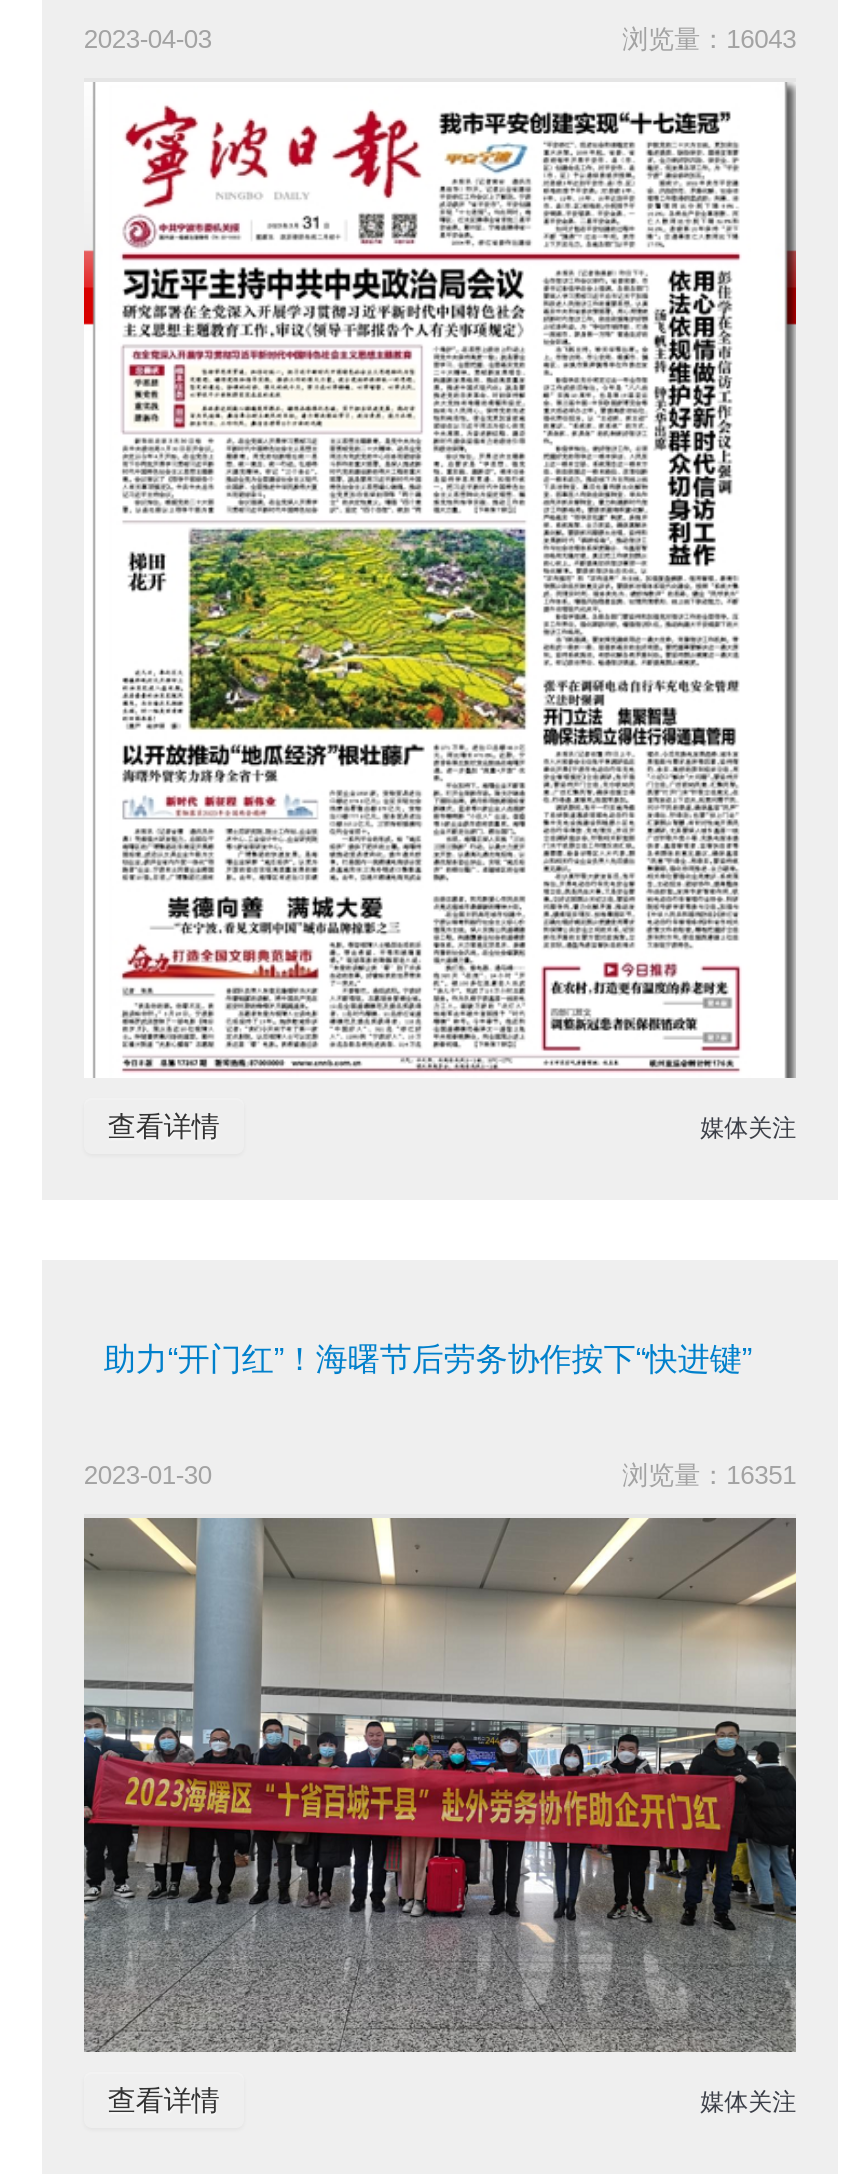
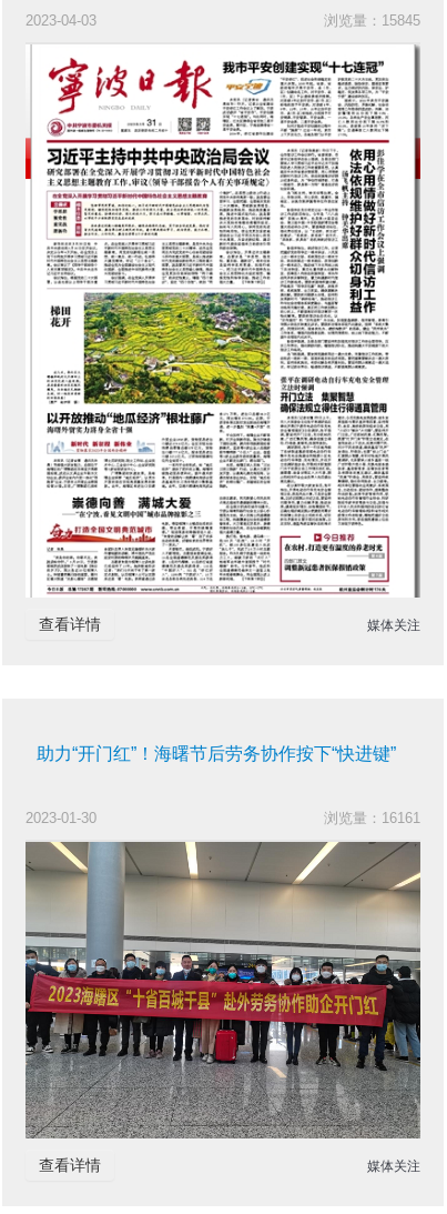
[622,25,796,55] 浏览量：16043 -> [324,13,420,29] 浏览量：15845
[622,1459,796,1489] 浏览量：16351 -> [324,809,420,826] 浏览量：16161

